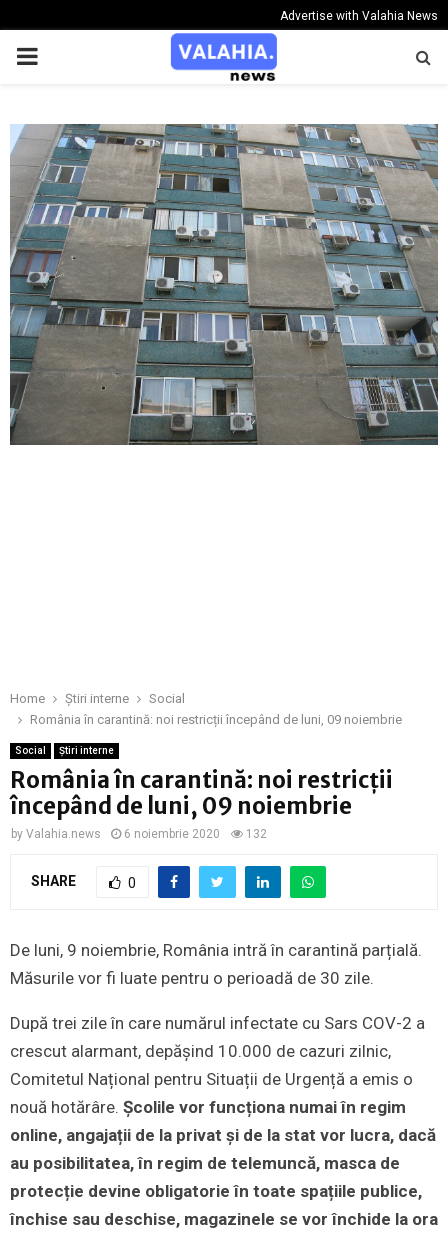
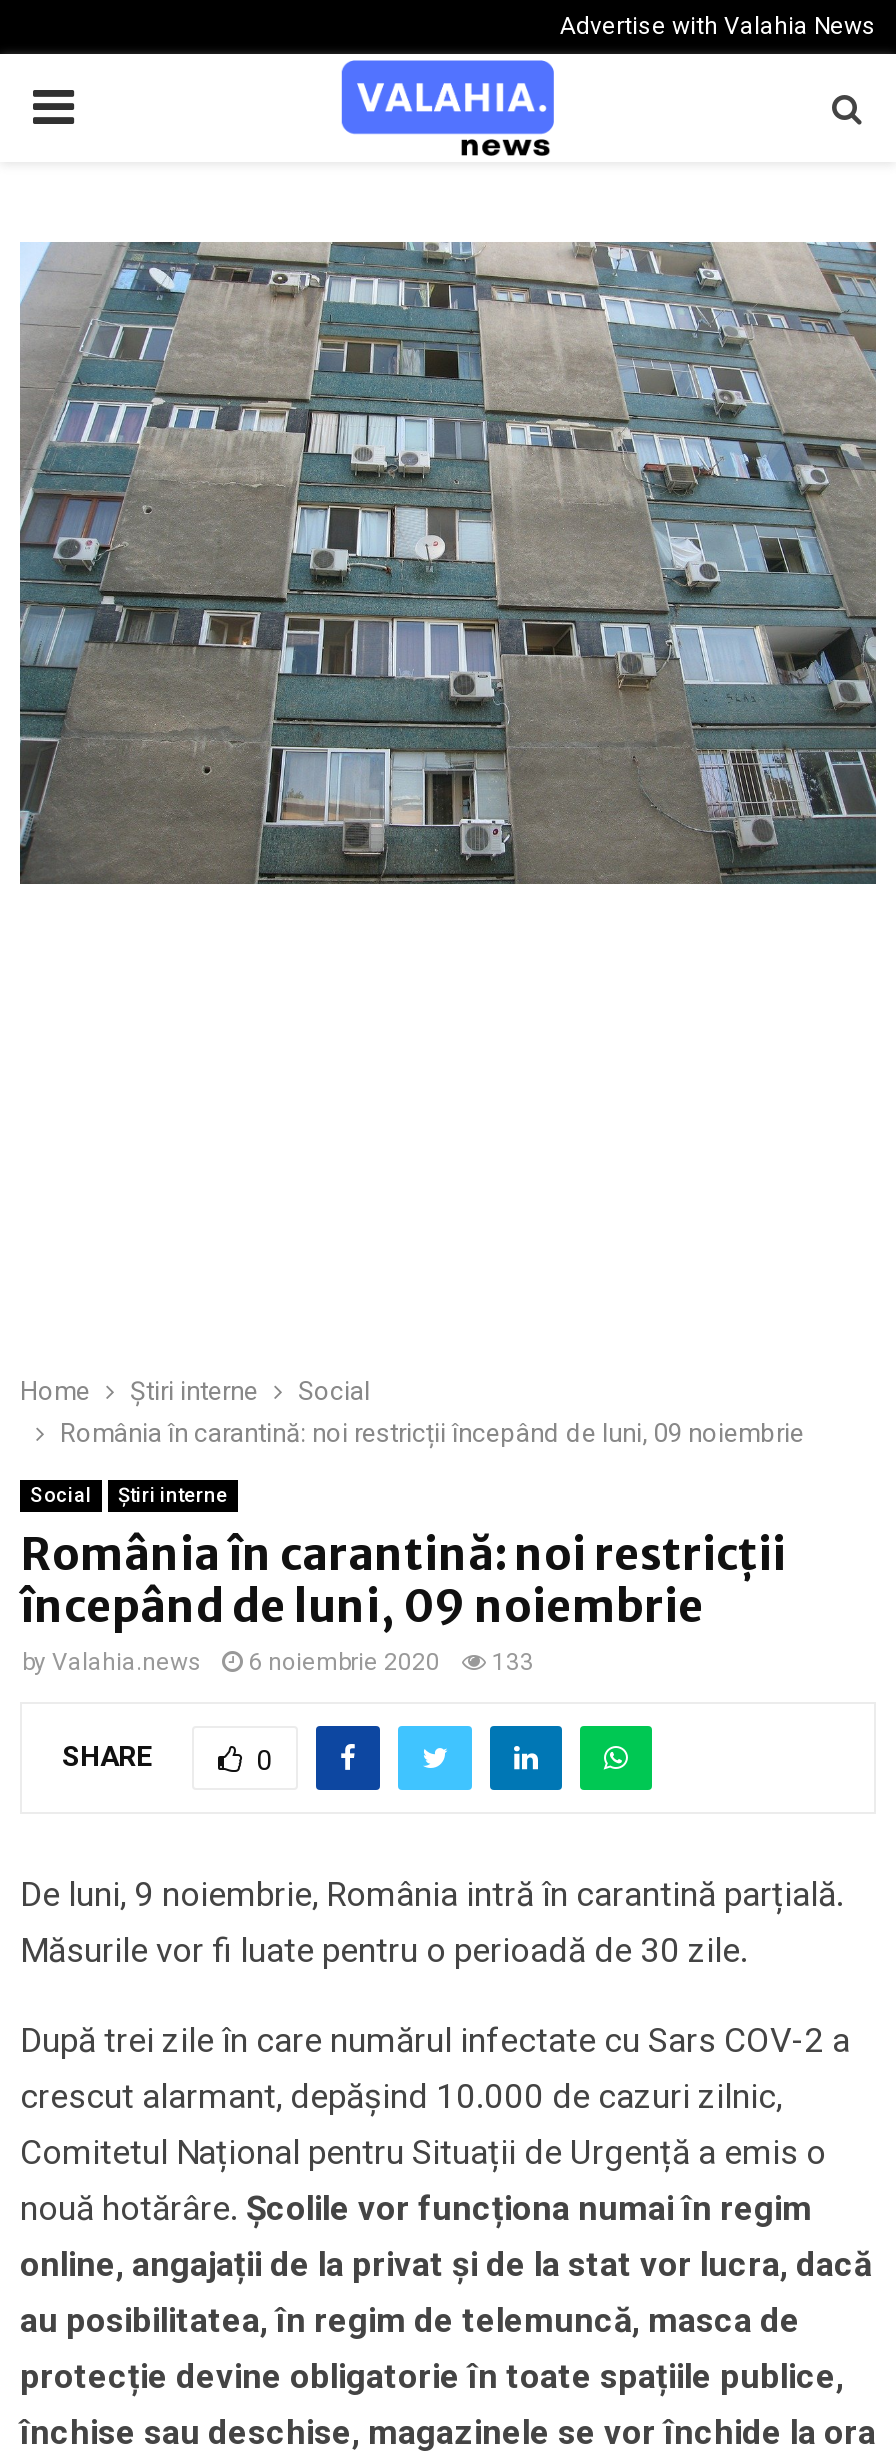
[11,827,267,841] by Valahia.news 6 noiembrie 2020 132 -> [22,1648,534,1676] by Valahia.news 6 noiembrie 2020 133

